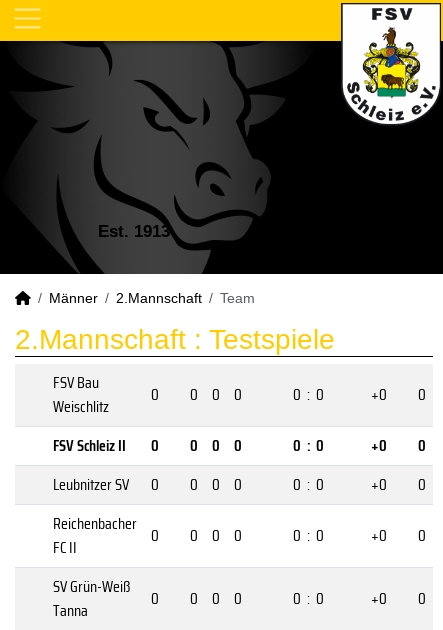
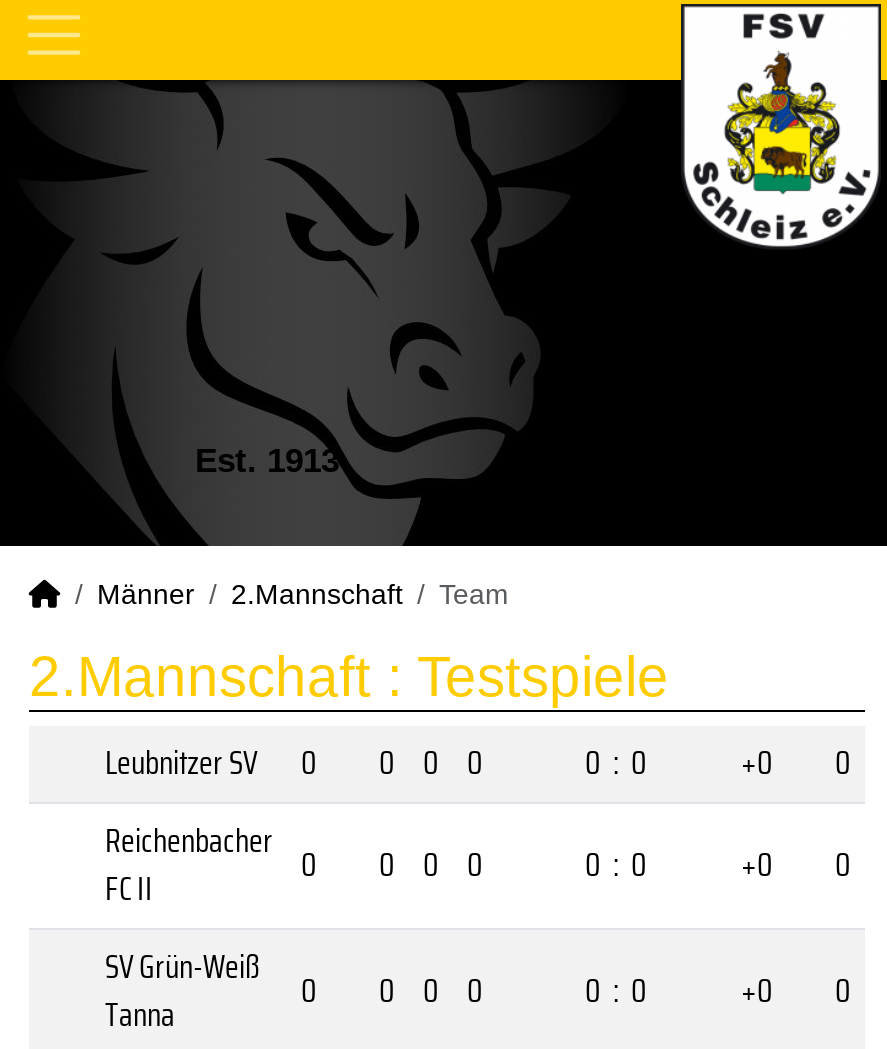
[53,370,426,458] FSV Bau | Weischlitz | 0 | 0 0 0 | 0 : 0 | +0 | 0 | FSV Schleiz II | 0 | 0 0 0 | 0 : 0 | +0 | 0 -> none

